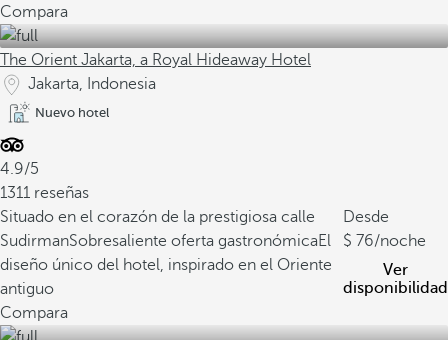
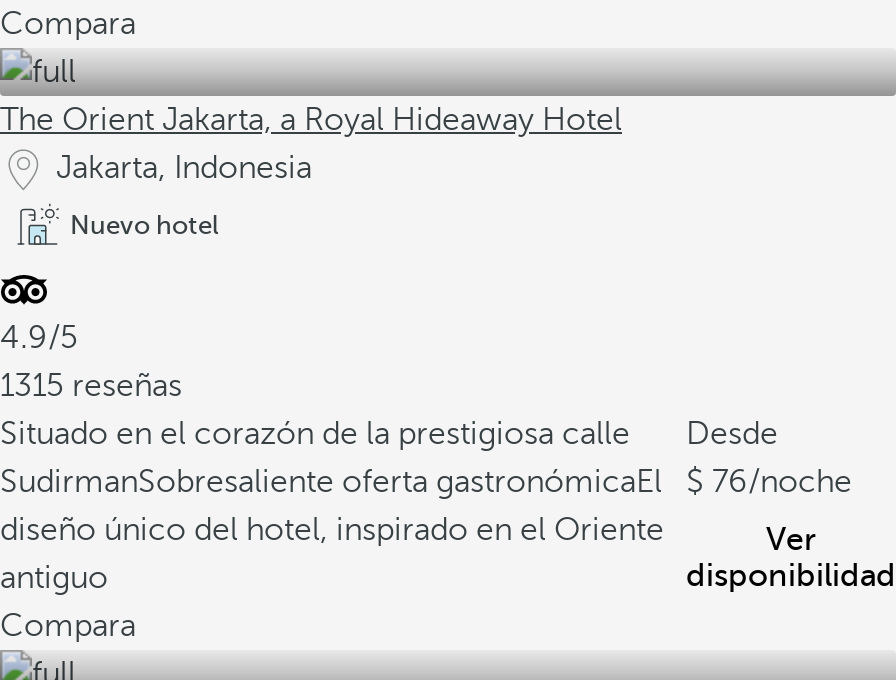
[0,184,89,202] 1311 reseñas -> [0,368,182,404] 1315 reseñas

